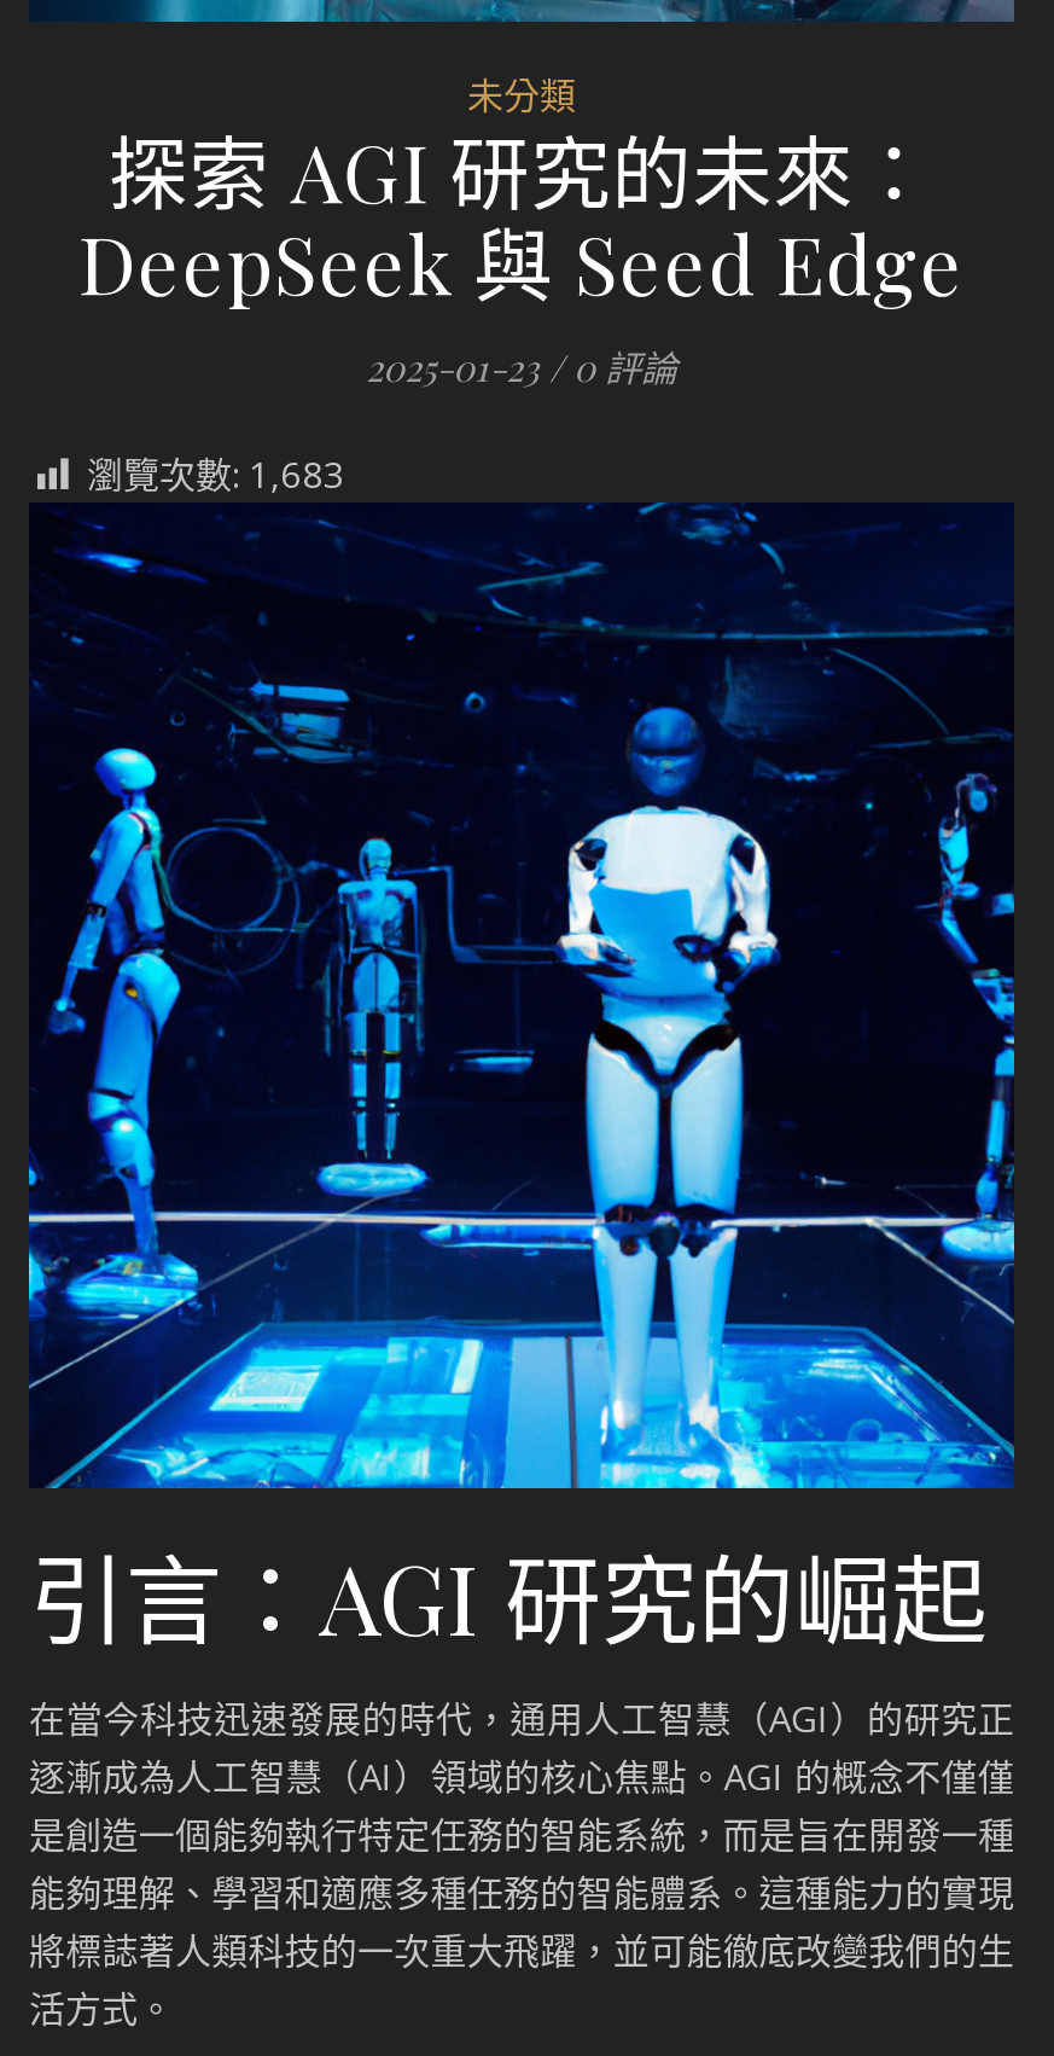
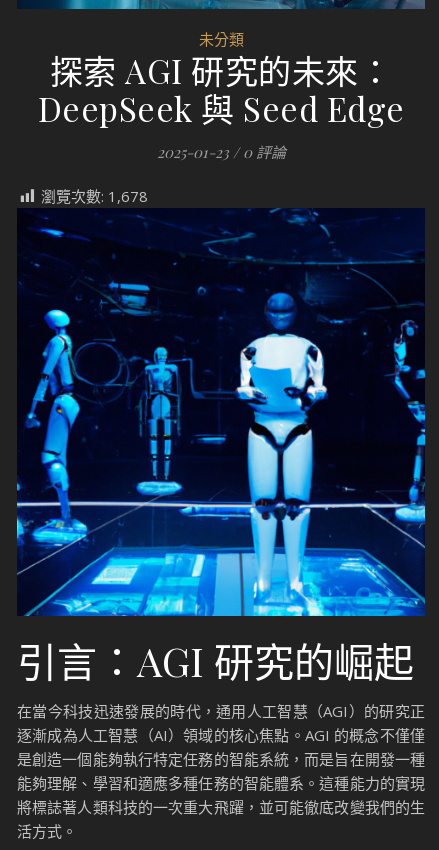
[87,449,345,498] 瀏覽次數: 1,683 -> [41,186,148,206] 瀏覽次數: 1,678

